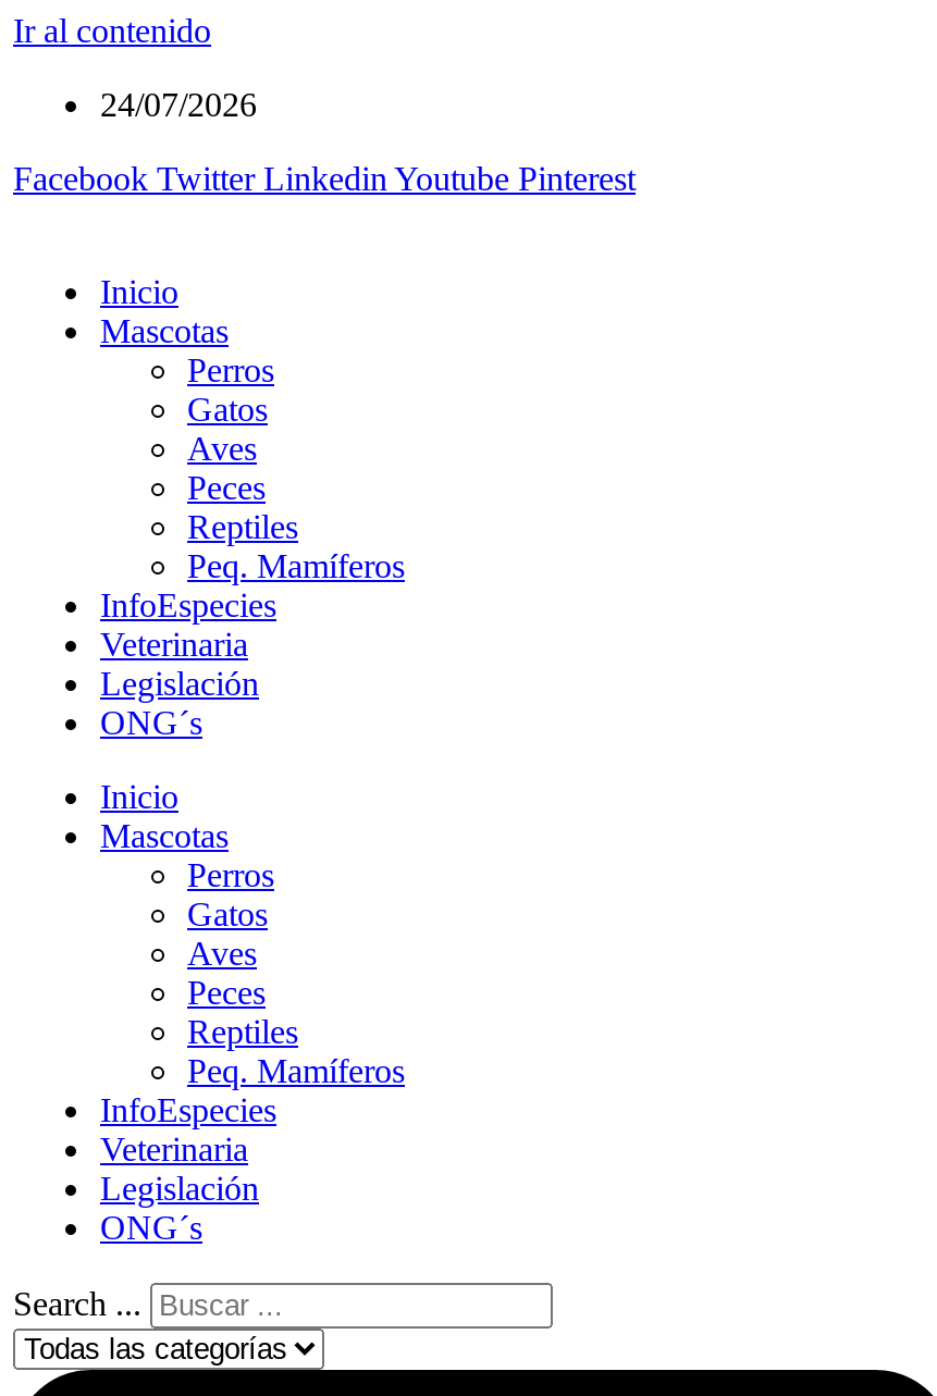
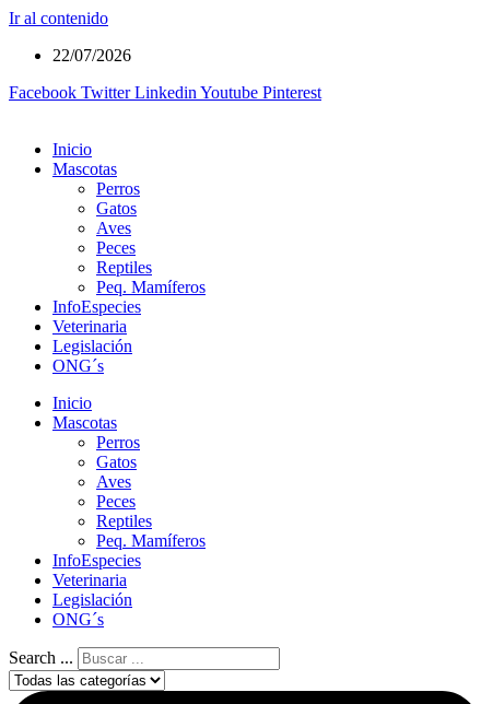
[100,86,257,123] 24/07/2026 -> [52,46,131,64] 22/07/2026

